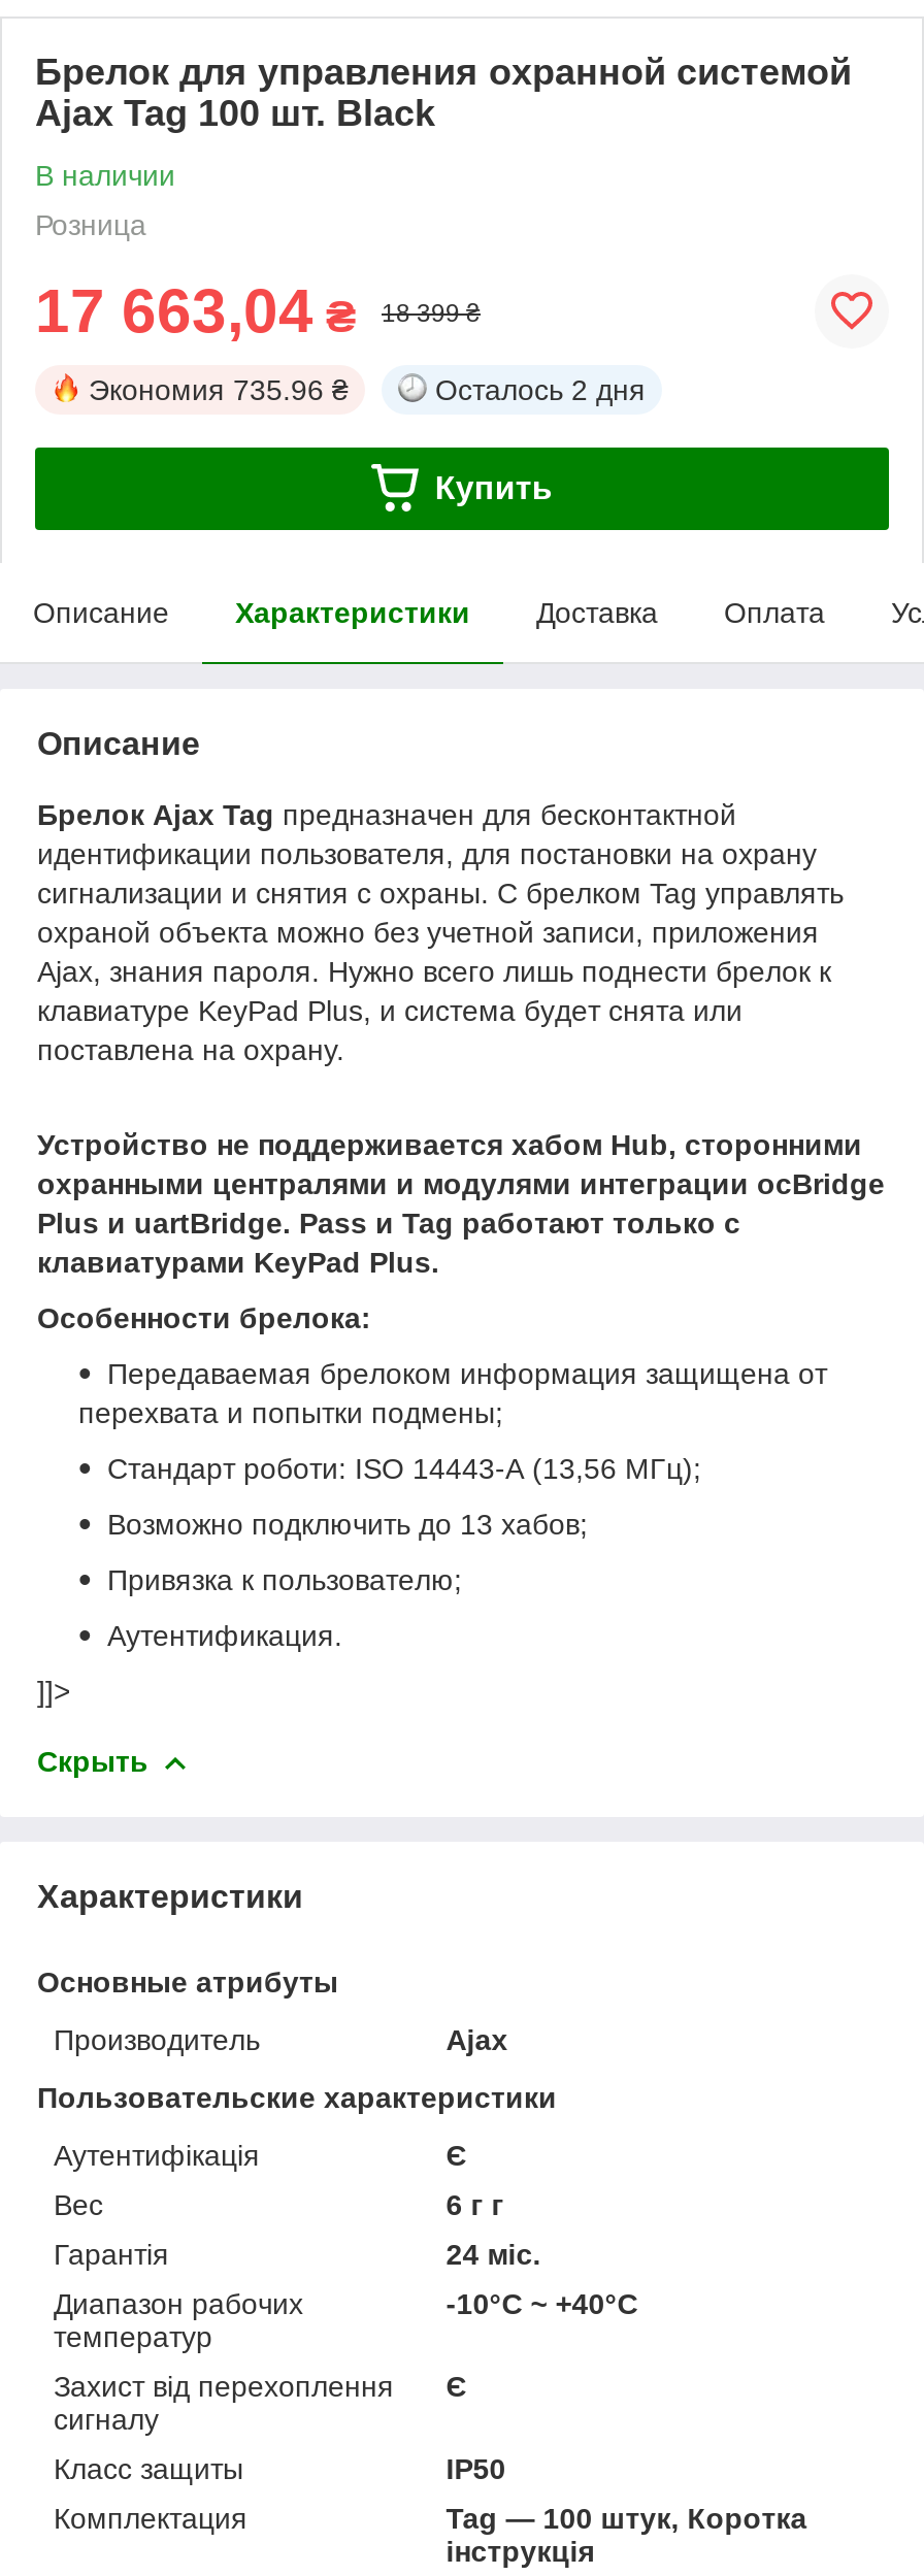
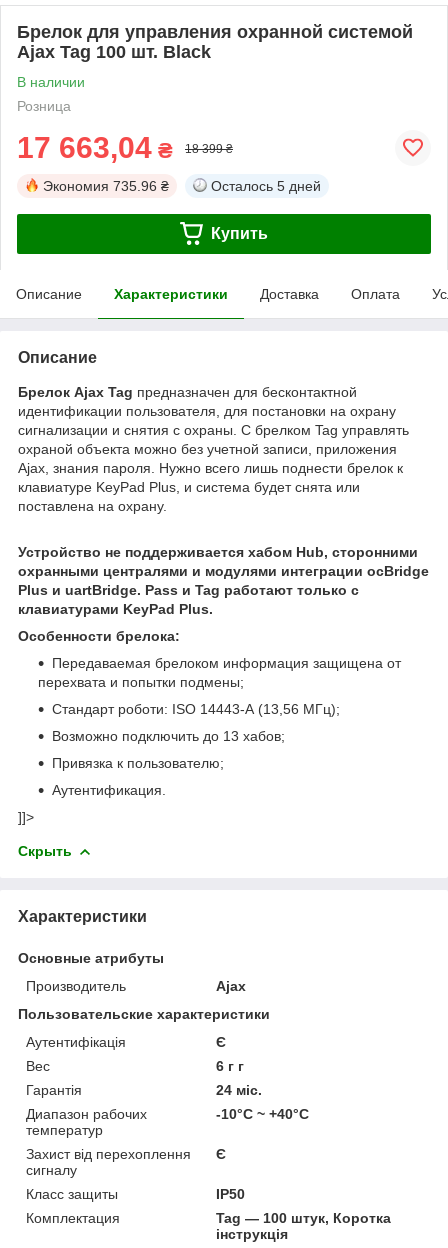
[435,373,646,406] Осталось 2 дня -> [211,178,321,194] Осталось 5 дней

